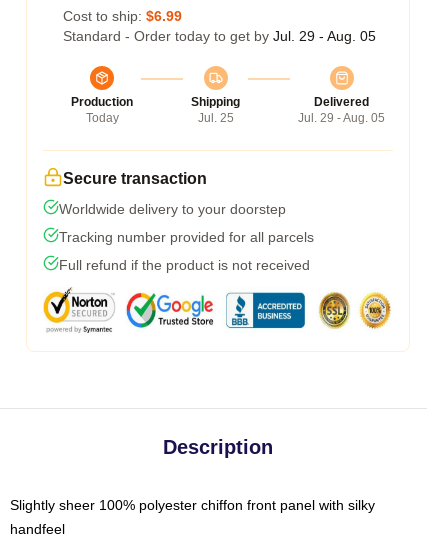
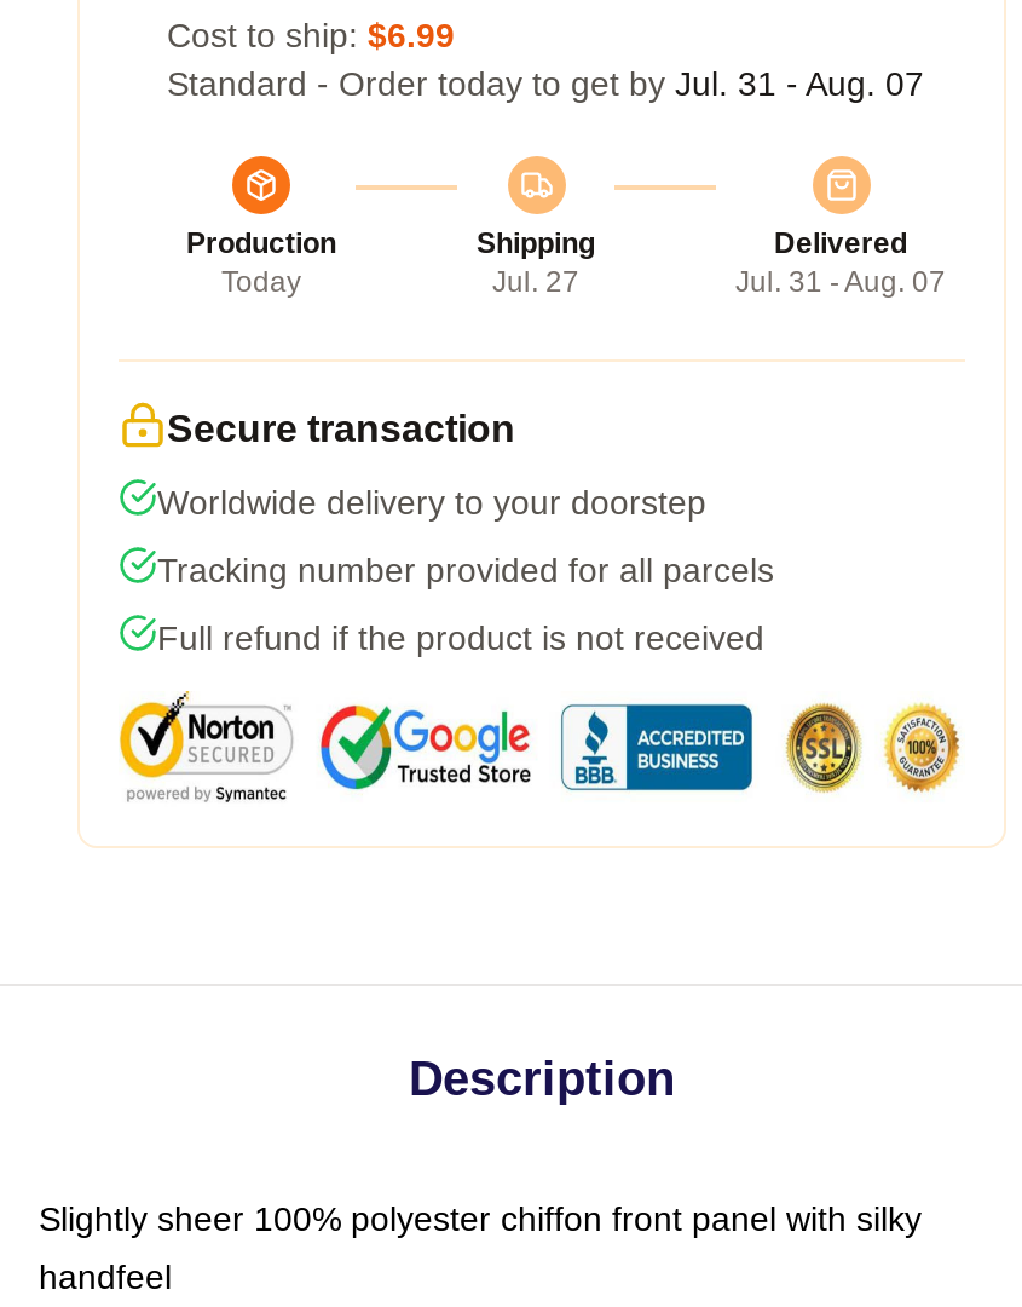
[63,28,376,44] Standard - Order today to get by Jul. 29 - Aug. 05 -> [167,64,924,103] Standard - Order today to get by Jul. 31 - Aug. 07
[197,111,233,125] Jul. 25 -> [492,265,579,299] Jul. 27
[298,111,385,125] Jul. 29 - Aug. 05 -> [735,265,946,299] Jul. 31 - Aug. 07

